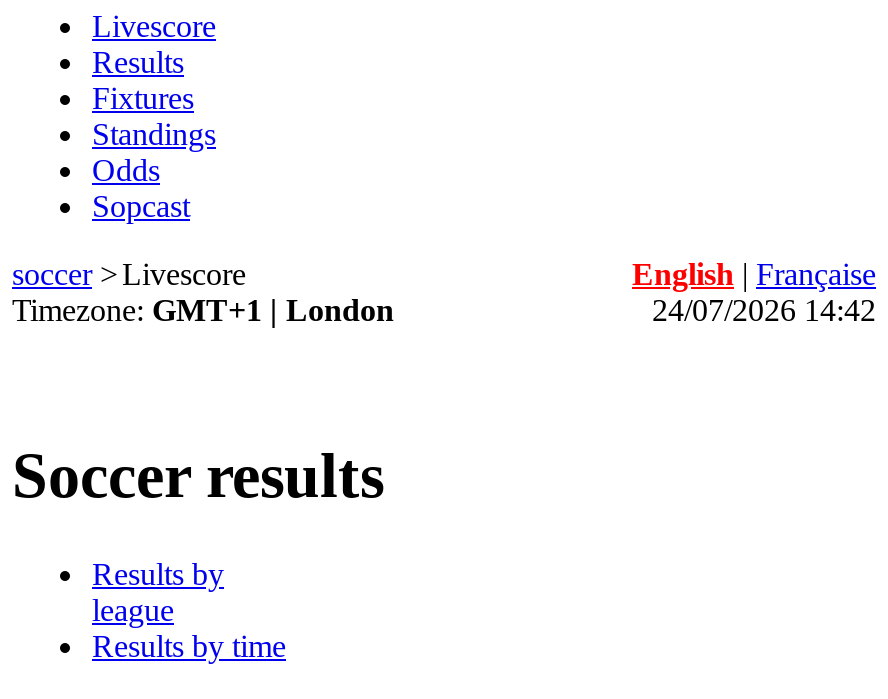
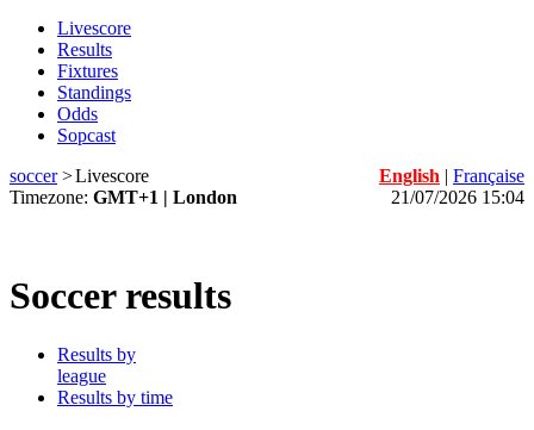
[652,293,876,327] 24/07/2026 14:42 -> [391,187,524,207] 21/07/2026 15:04

